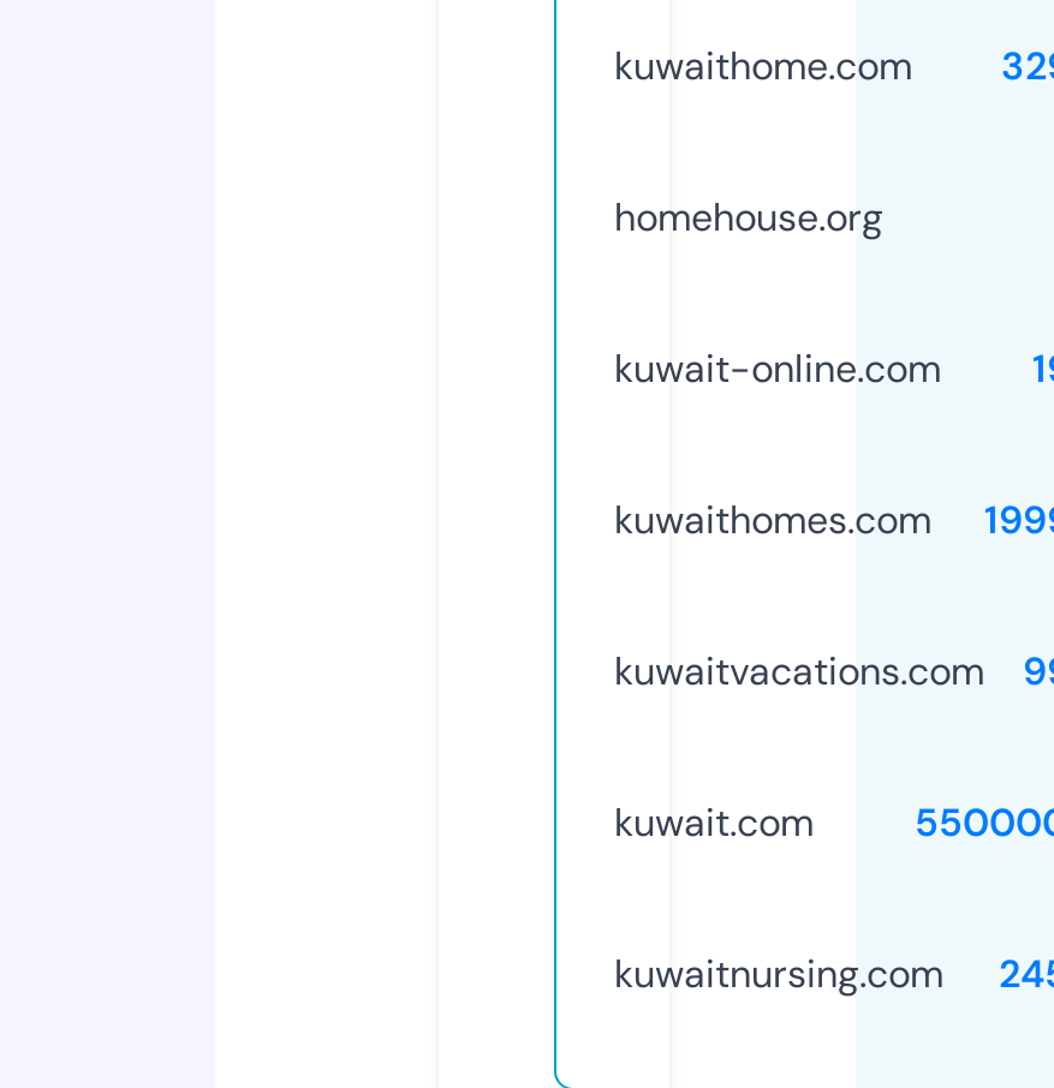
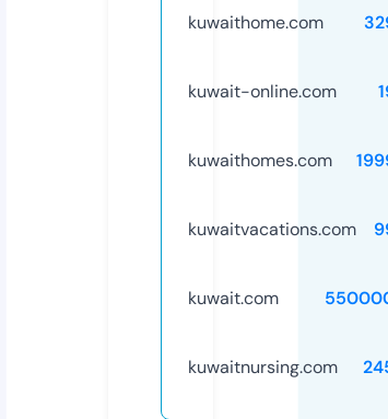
[614,192,883,242] homehouse.org -> none

